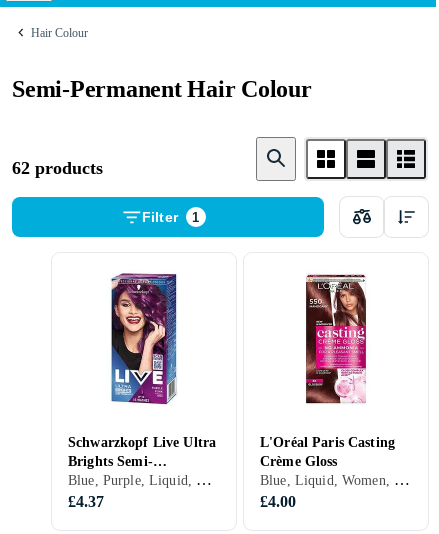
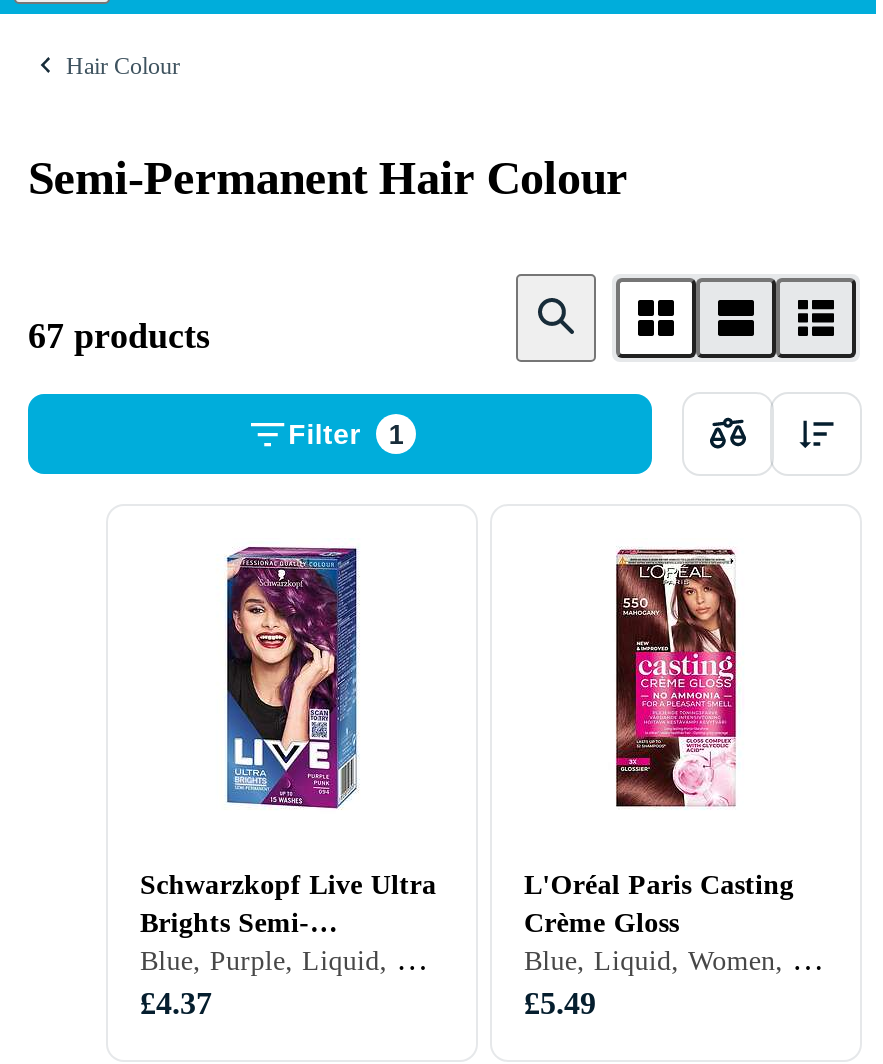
[12,157,103,177] 62 products -> [28,315,210,355] 67 products
[260,493,296,510] £4.00 -> [524,986,596,1020] £5.49

